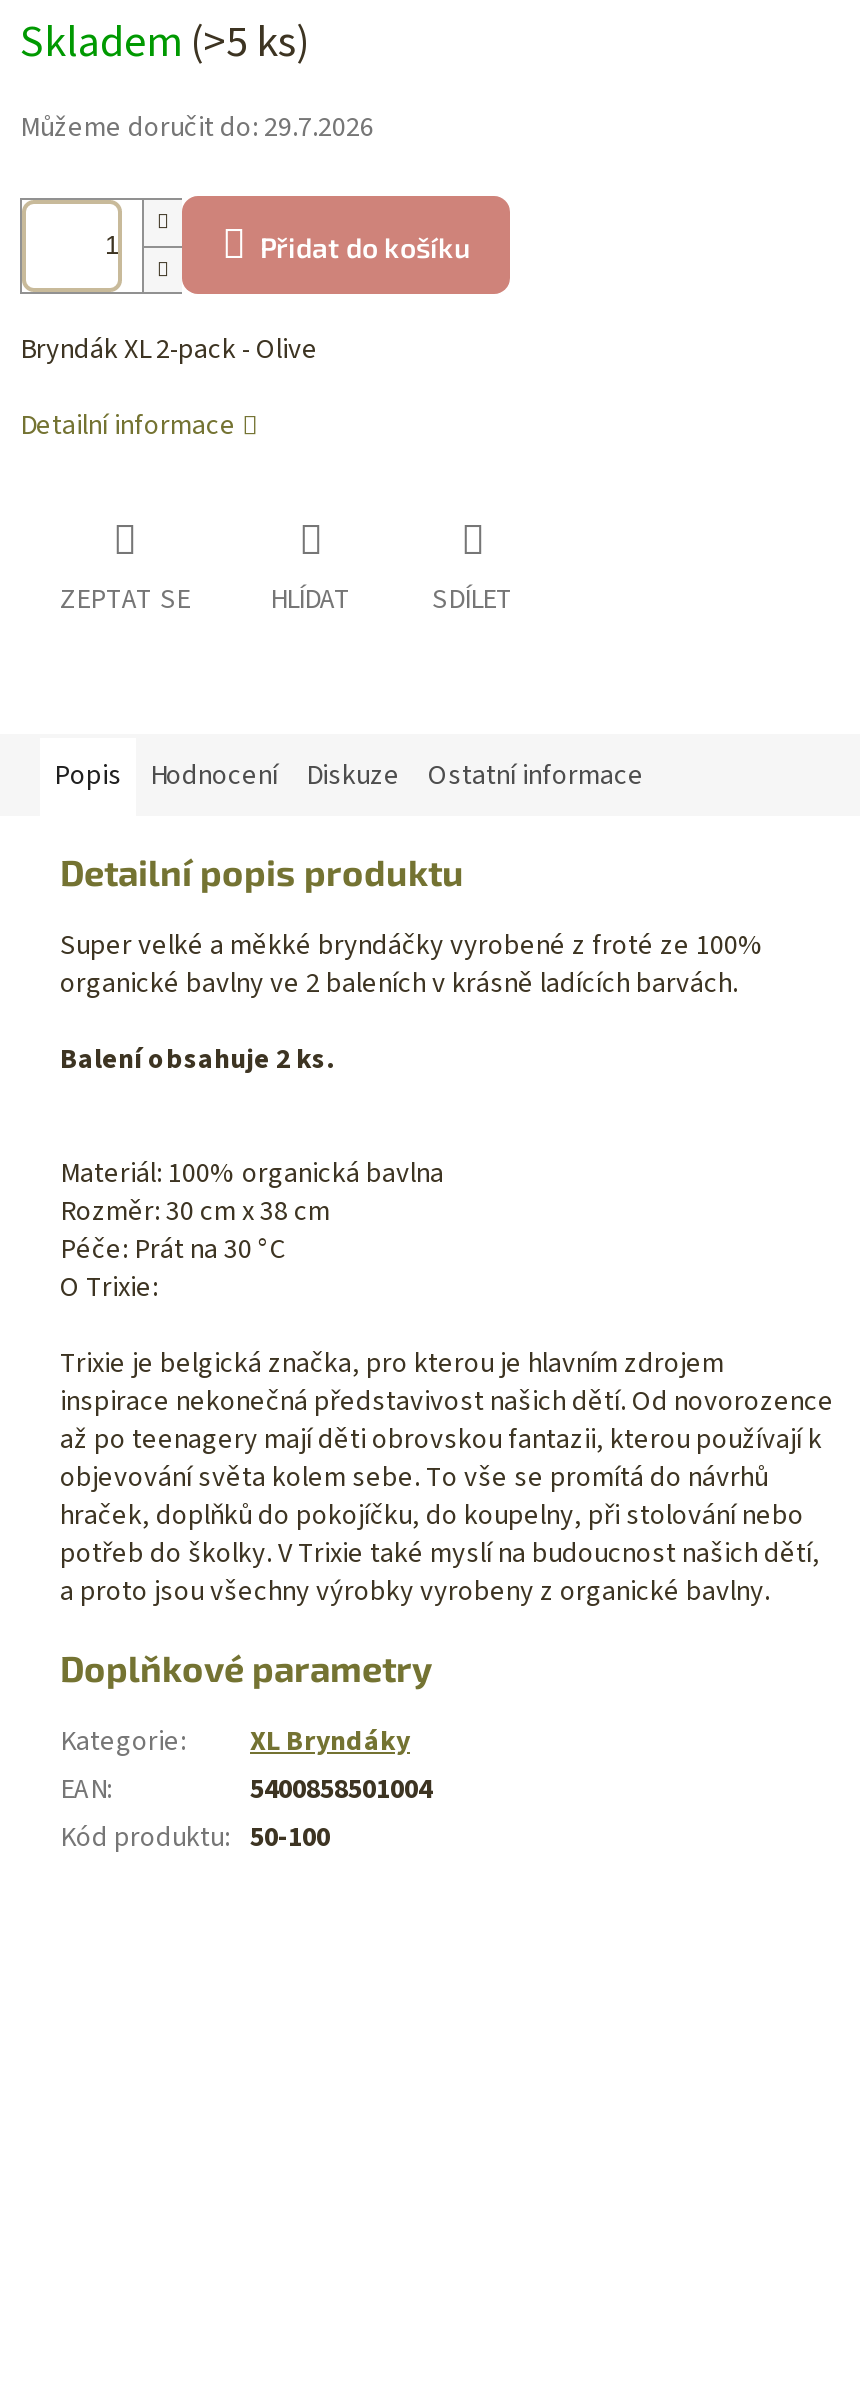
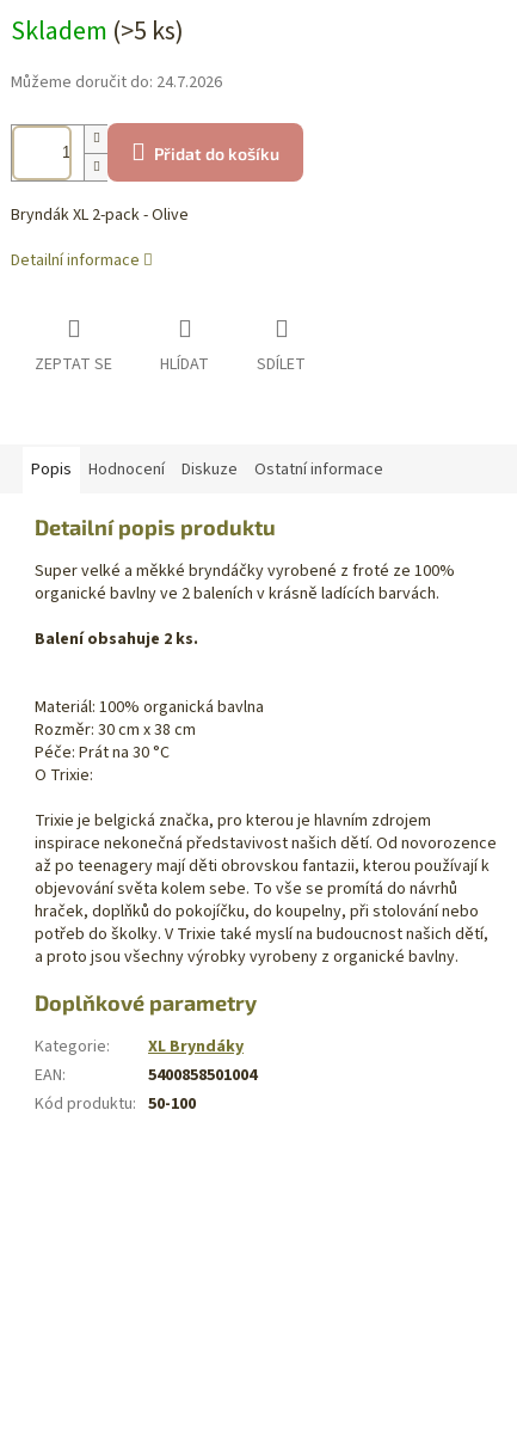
[20,109,374,149] Můžeme doručit do: 29.7.2026 -> [11,71,222,95] Můžeme doručit do: 24.7.2026

